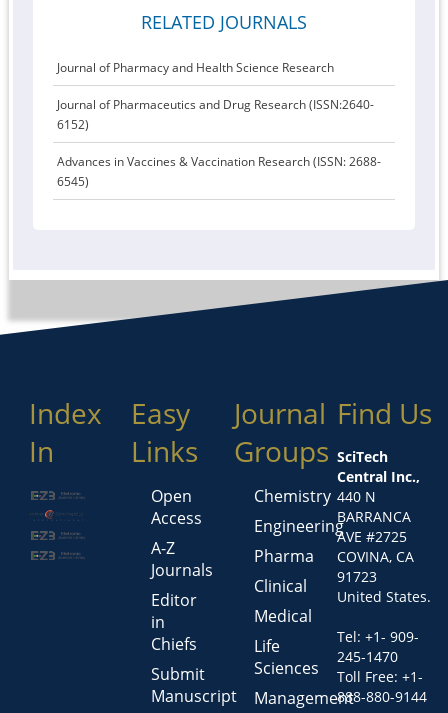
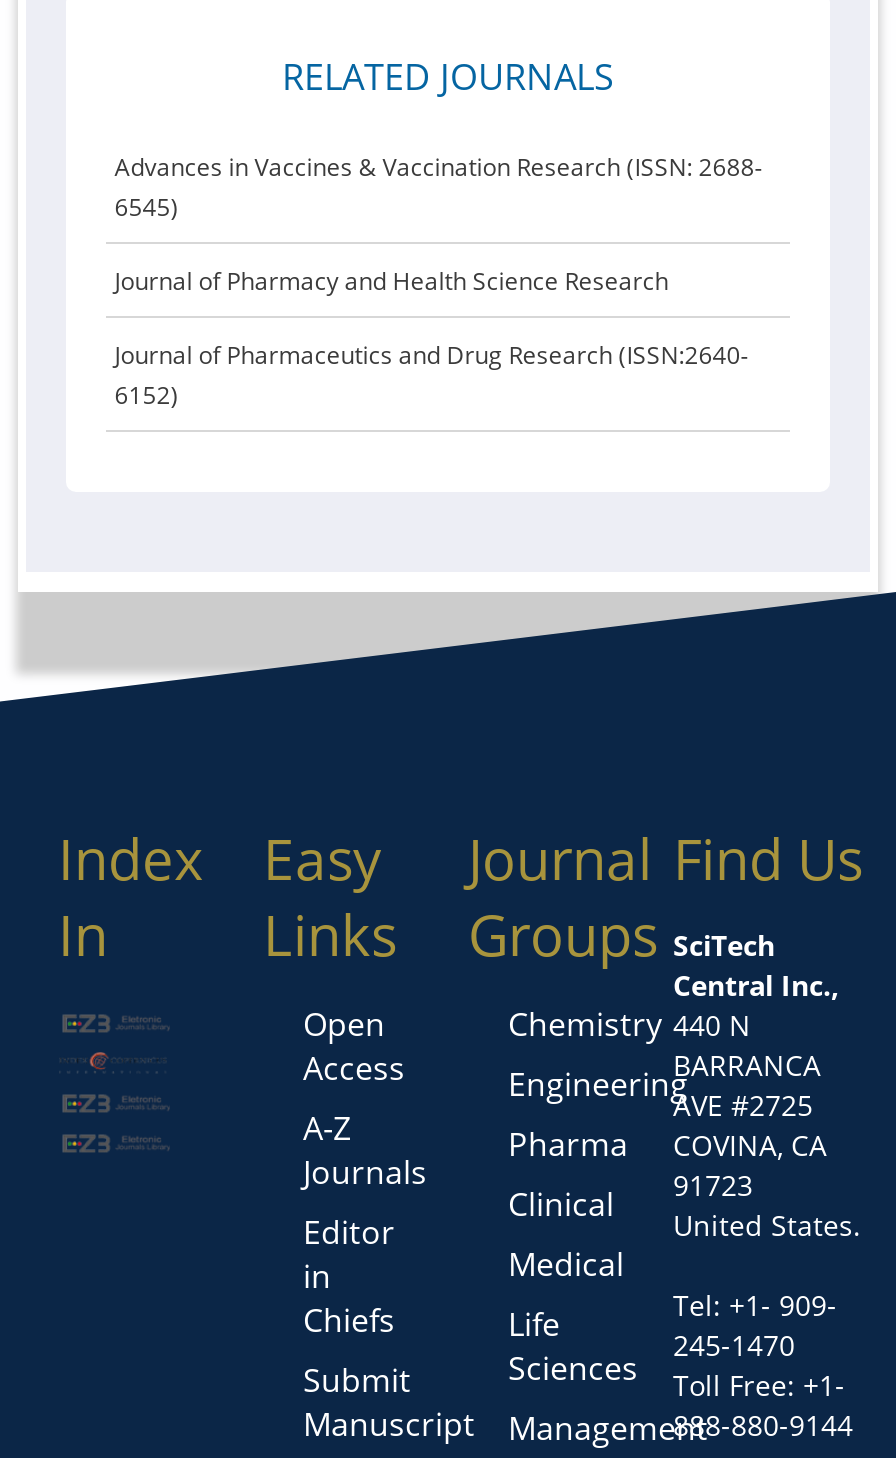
moved [57,59,374,133] -> [114,264,748,412]: Journal of Pharmacy and Health Science Research | Journal of Pharmaceutics and Drug Research (ISSN:2640- | 6152)
moved [57,153,381,190] -> [114,150,762,224]: Advances in Vaccines & Vaccination Research (ISSN: 2688- | 6545)

